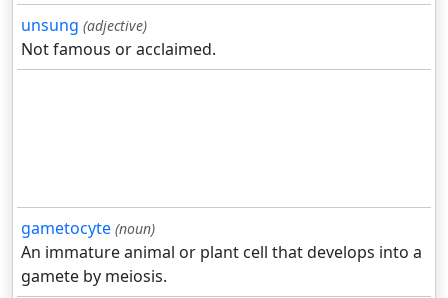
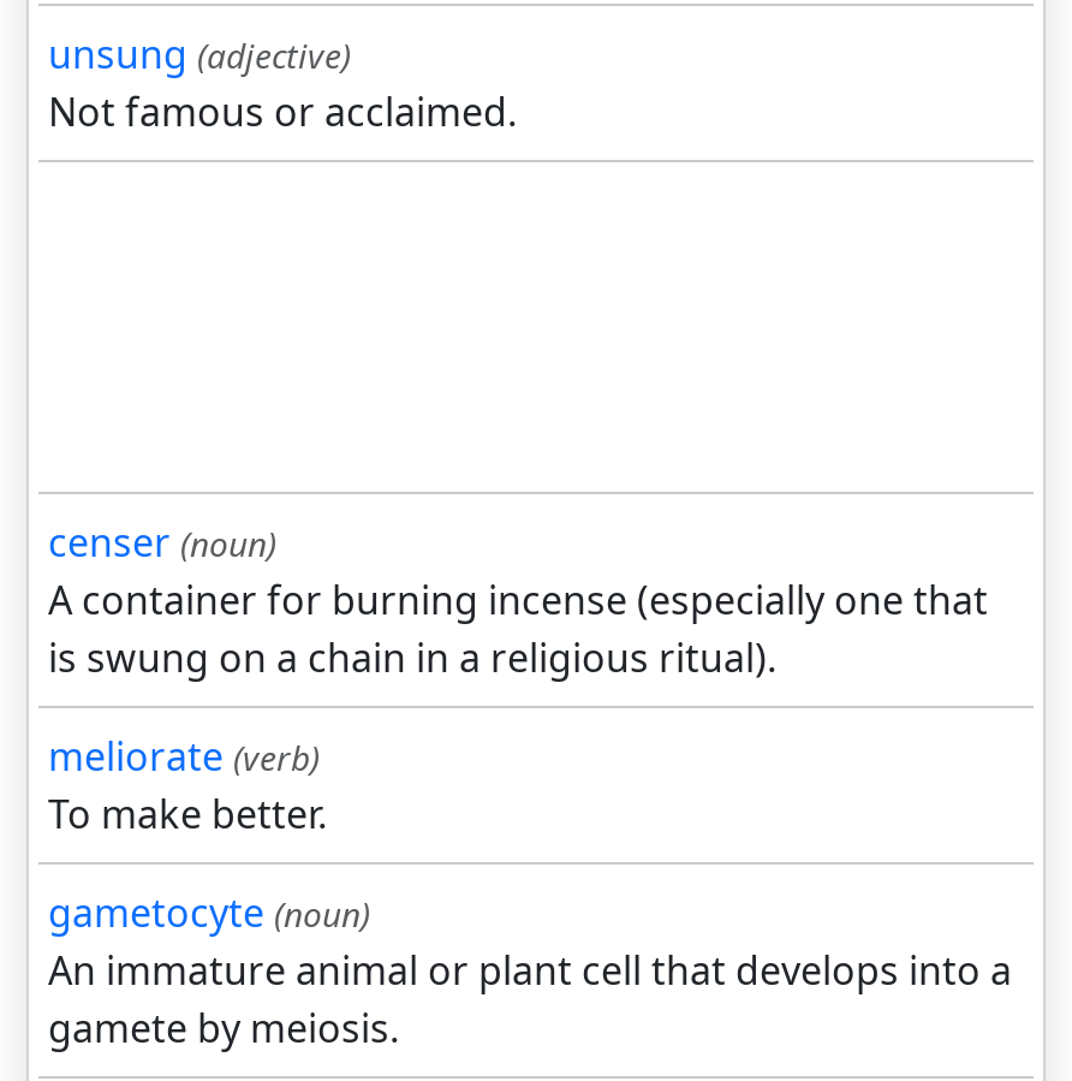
none -> [48,516,988,841] censer (noun) | A container for burning incense (especially one that | is swung on a chain in a religious ritual). | meliorate (verb) | To make better.

